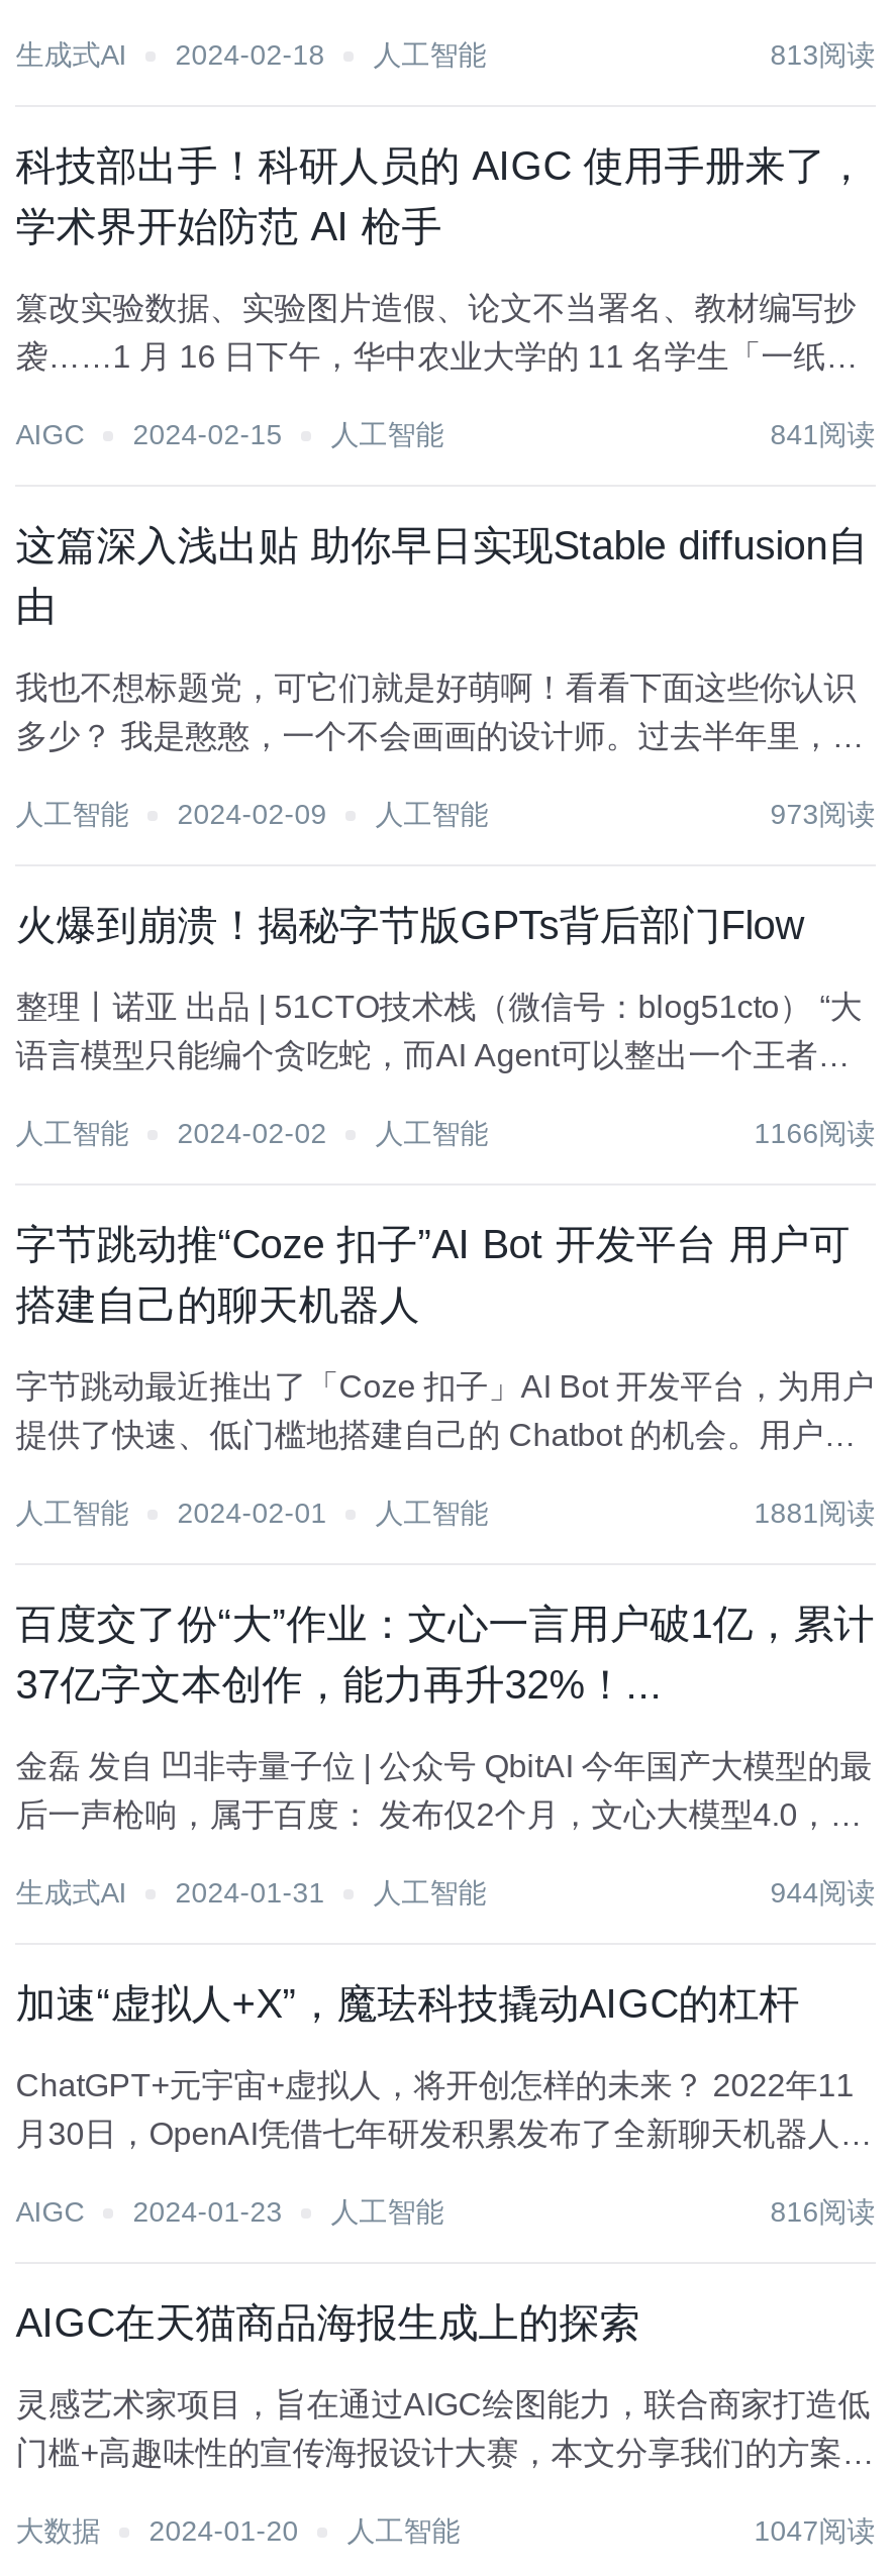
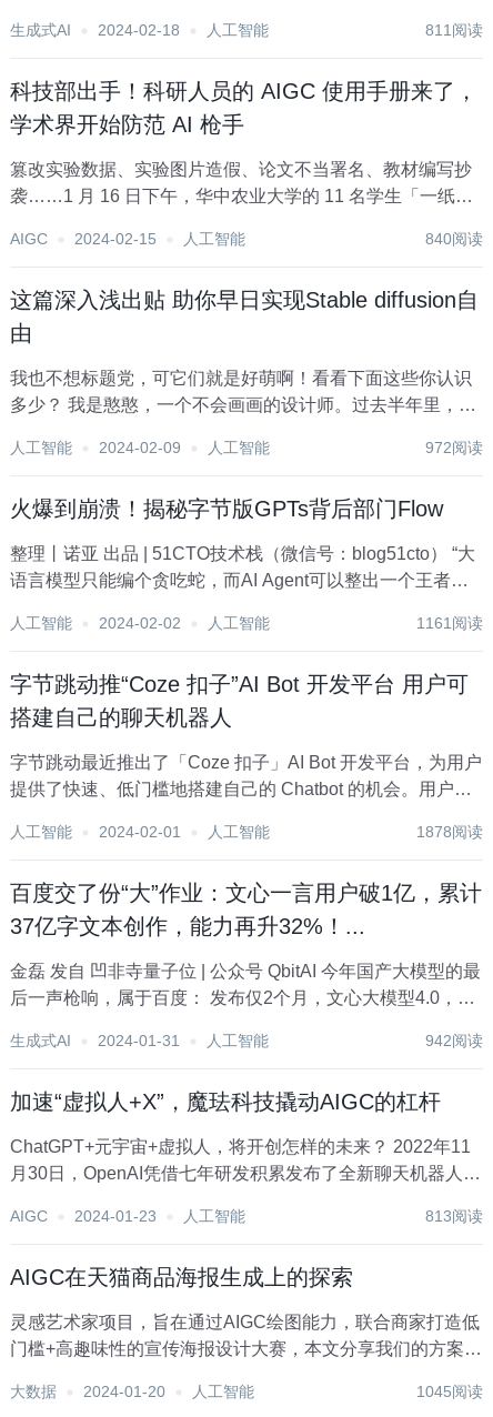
[770,38,875,71] 813阅读 -> [425,21,483,39] 811阅读
[770,418,875,450] 841阅读 -> [425,230,483,248] 840阅读
[770,798,875,830] 973阅读 -> [425,439,483,456] 972阅读
[754,1117,875,1149] 1166阅读 -> [416,614,483,632] 1161阅读
[754,1497,875,1529] 1881阅读 -> [416,823,483,841] 1878阅读
[770,1876,875,1909] 944阅读 -> [425,1032,483,1049] 942阅读
[770,2195,875,2228] 816阅读 -> [425,1207,483,1225] 813阅读
[754,2514,875,2547] 1047阅读 -> [416,1383,483,1400] 1045阅读

